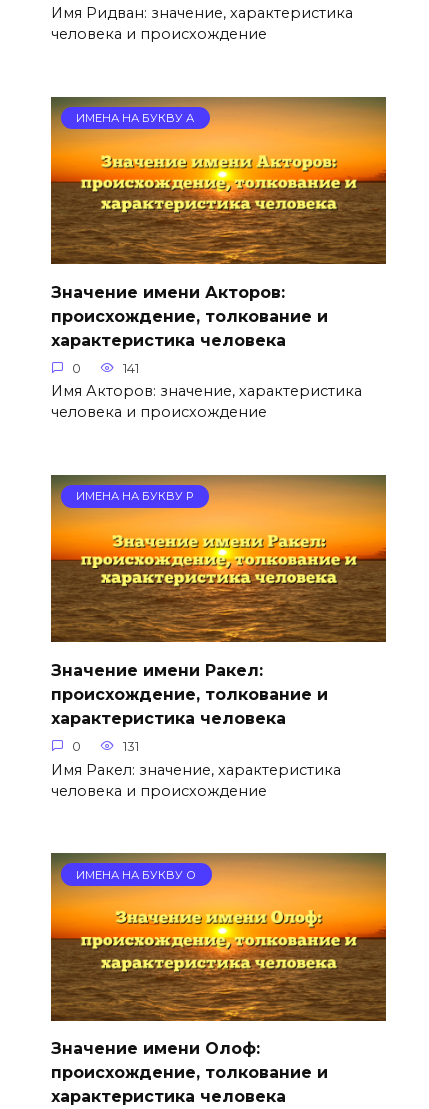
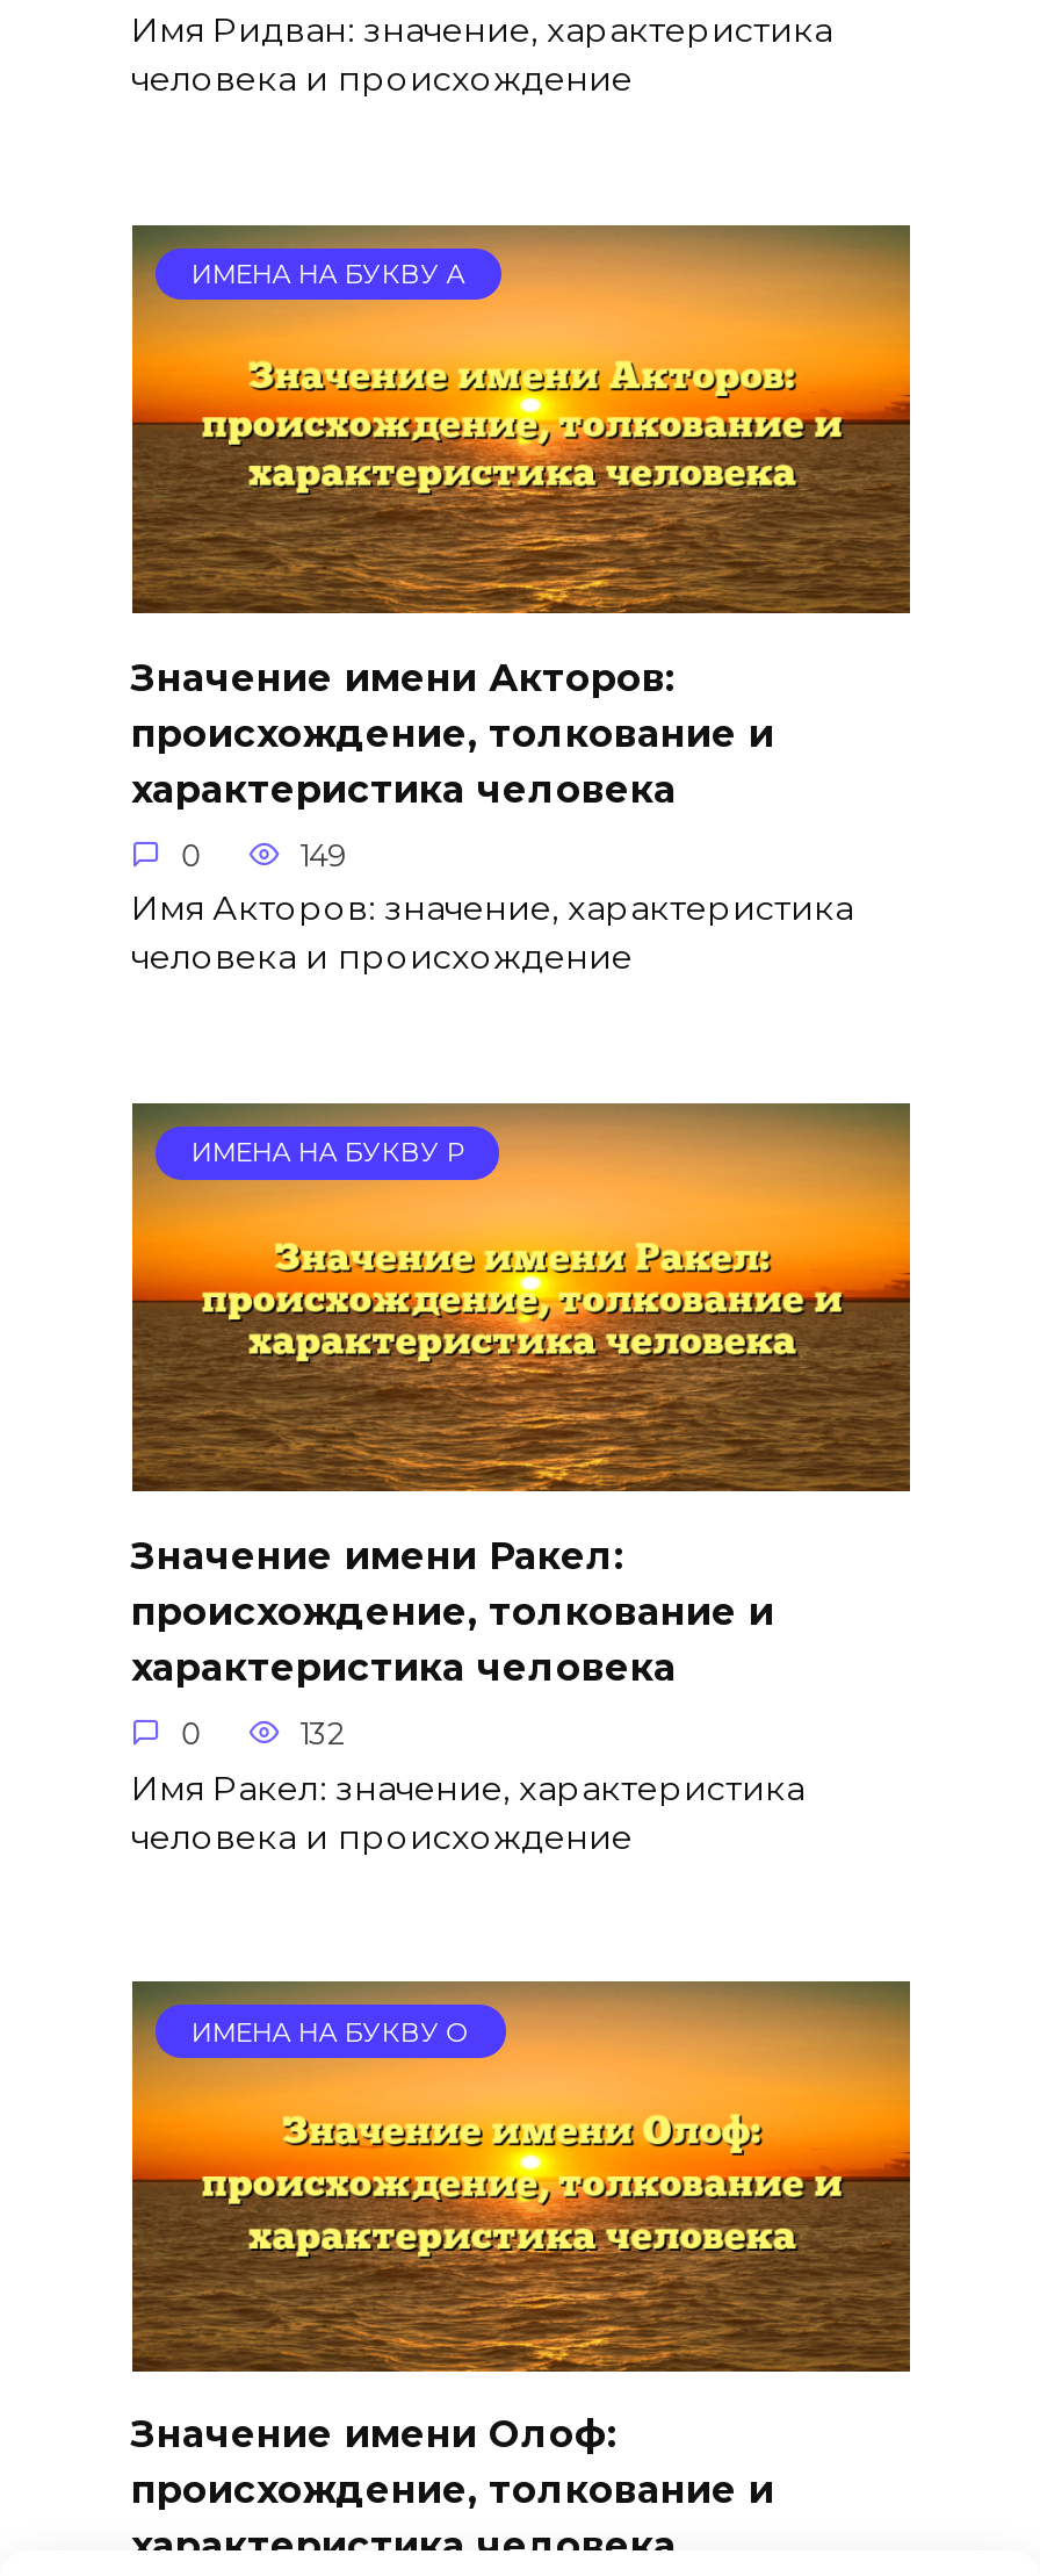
[123,361,139,376] 141 -> [299,838,346,872] 149
[123,739,139,754] 131 -> [299,1716,344,1751] 132

